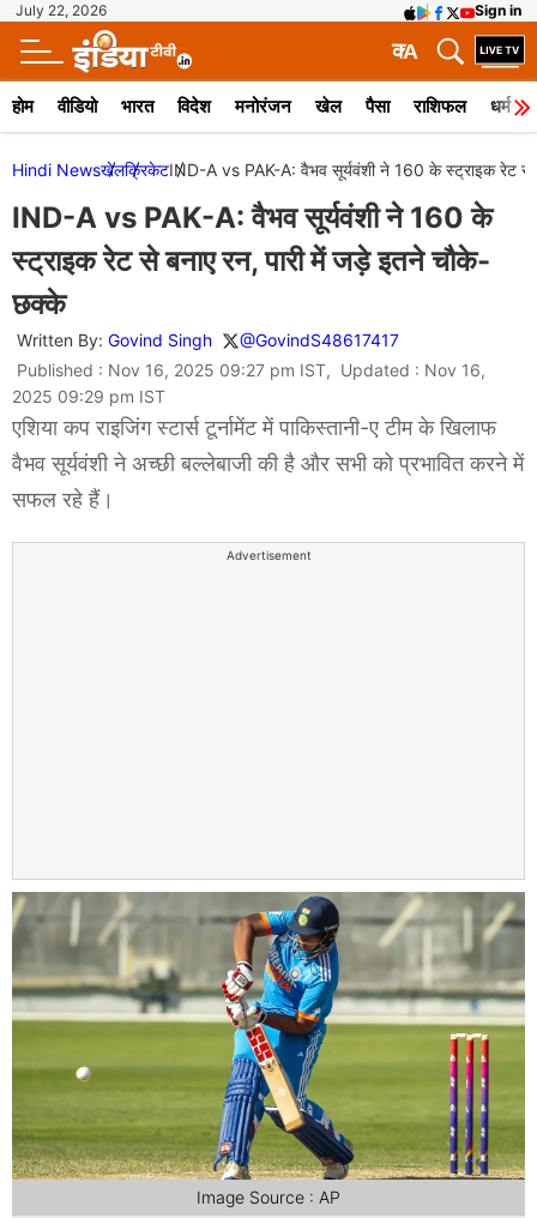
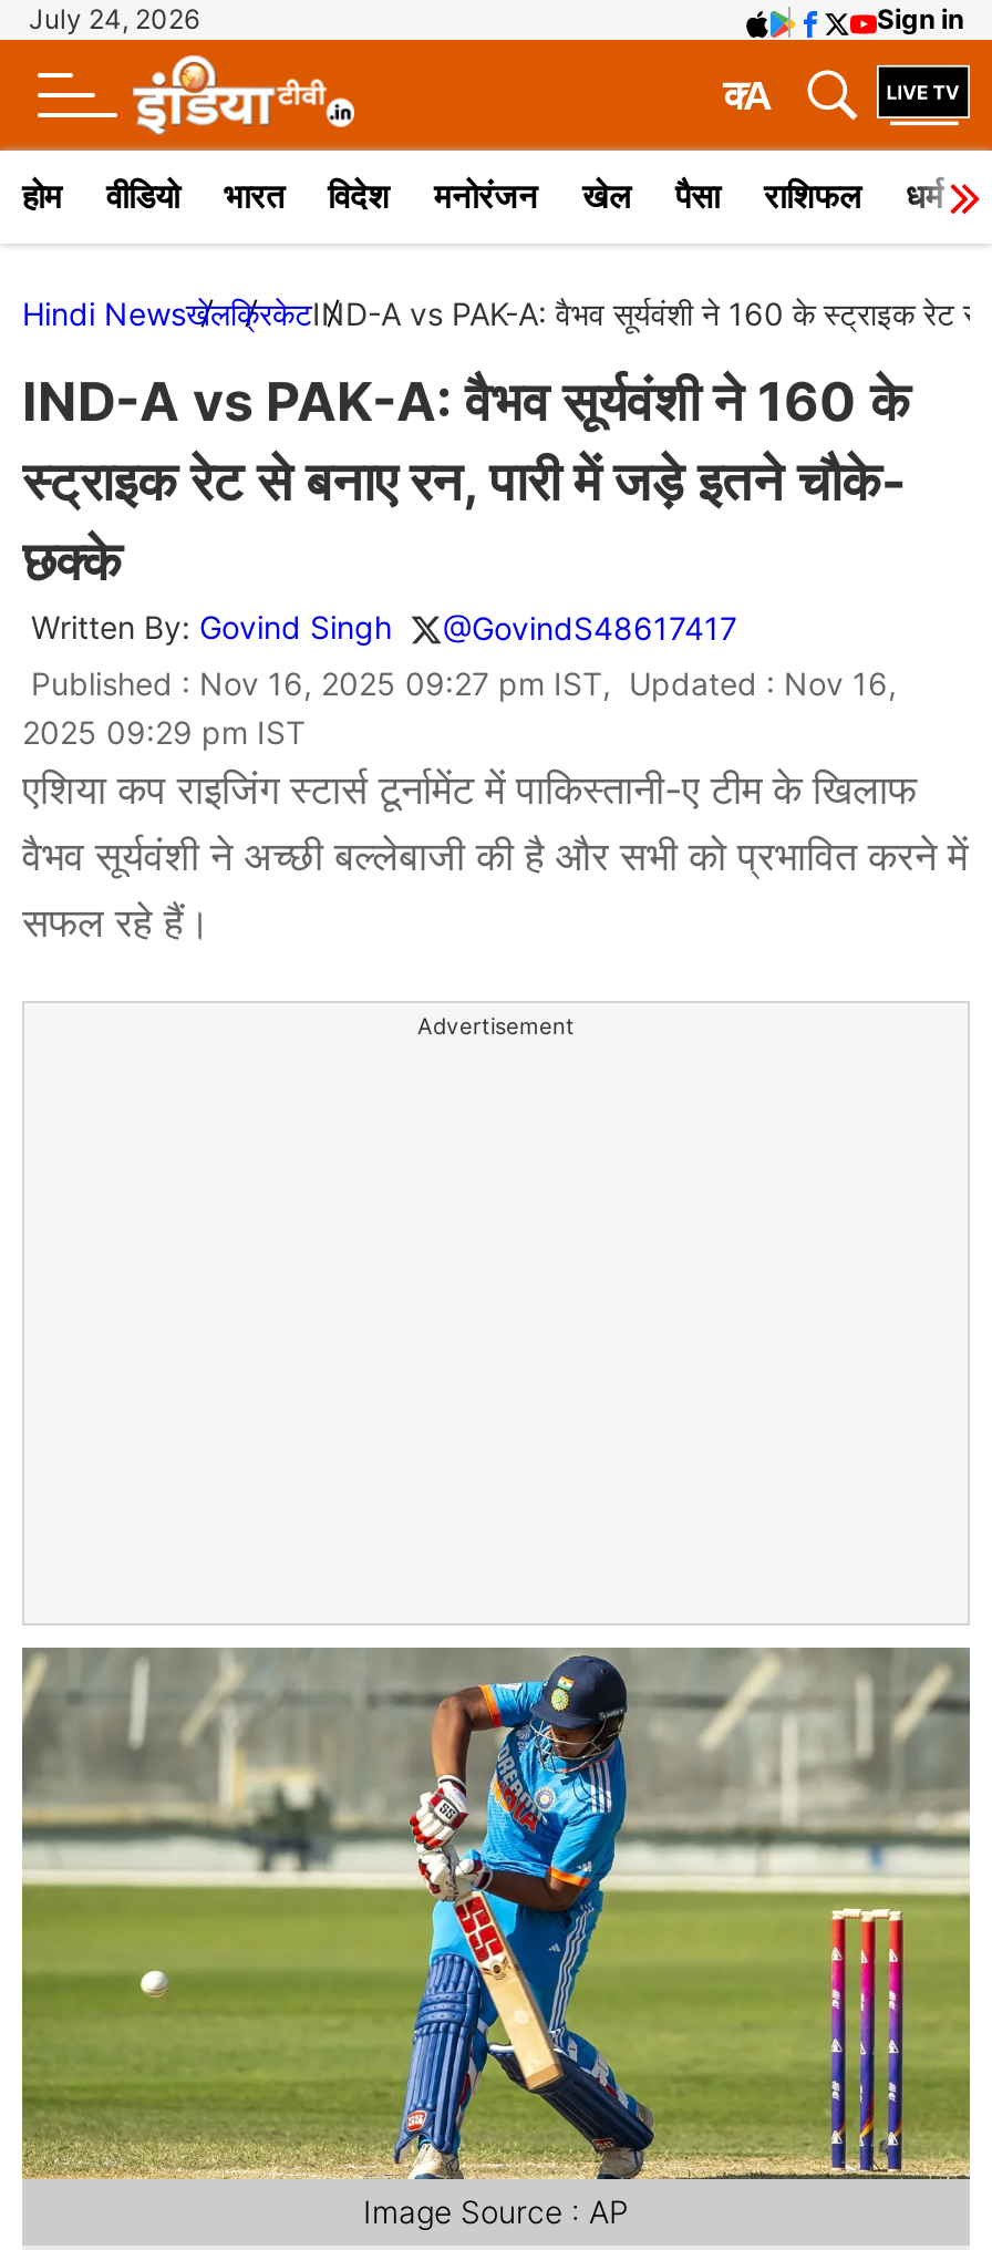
[16,1,107,19] July 22, 2026 -> [29,2,199,35] July 24, 2026

